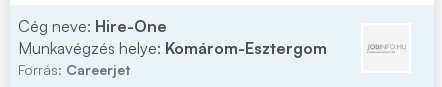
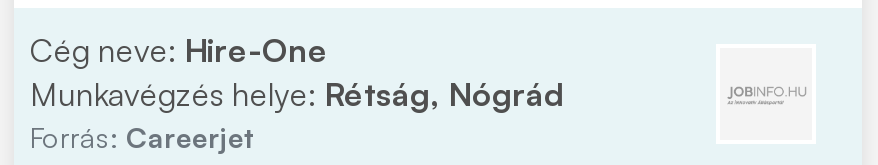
[18,38,327,58] Munkavégzés helye: Komárom-Esztergom -> [30,74,564,114] Munkavégzés helye: Rétság, Nógrád

